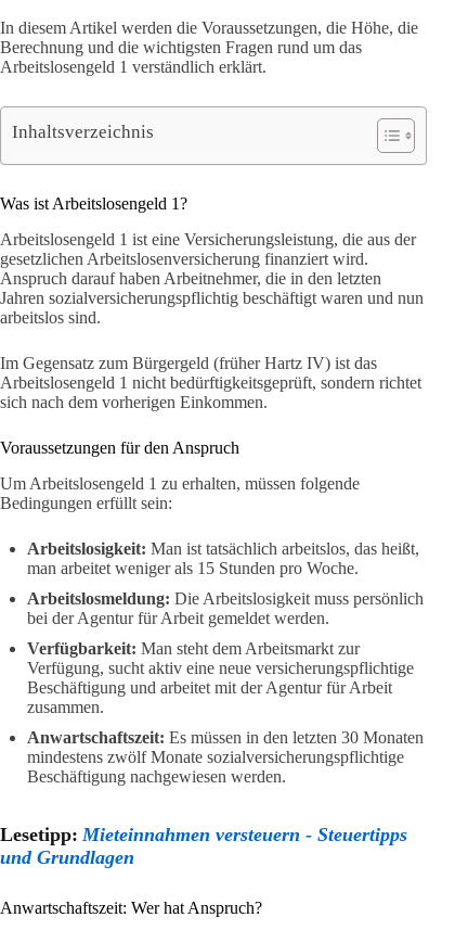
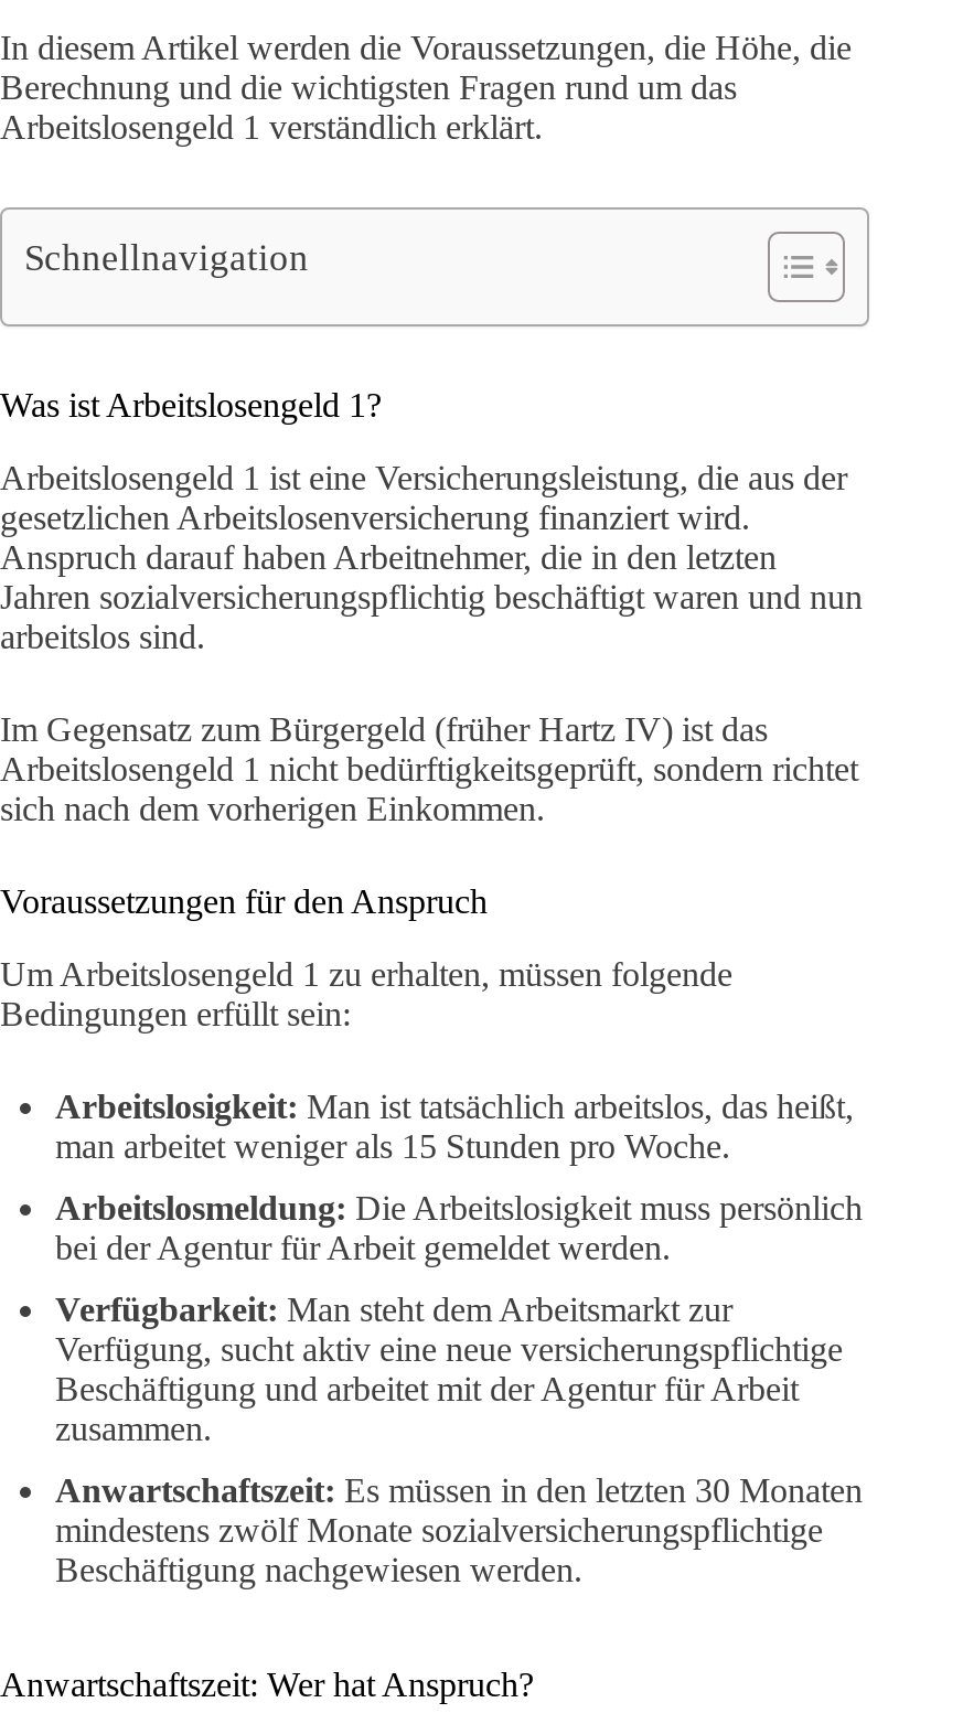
[12,121,154,141] Inhaltsverzeichnis -> [24,237,309,279] Schnellnavigation
[0,824,407,868] Lesetipp: Mieteinnahmen versteuern - Steuertipps | und Grundlagen -> none

